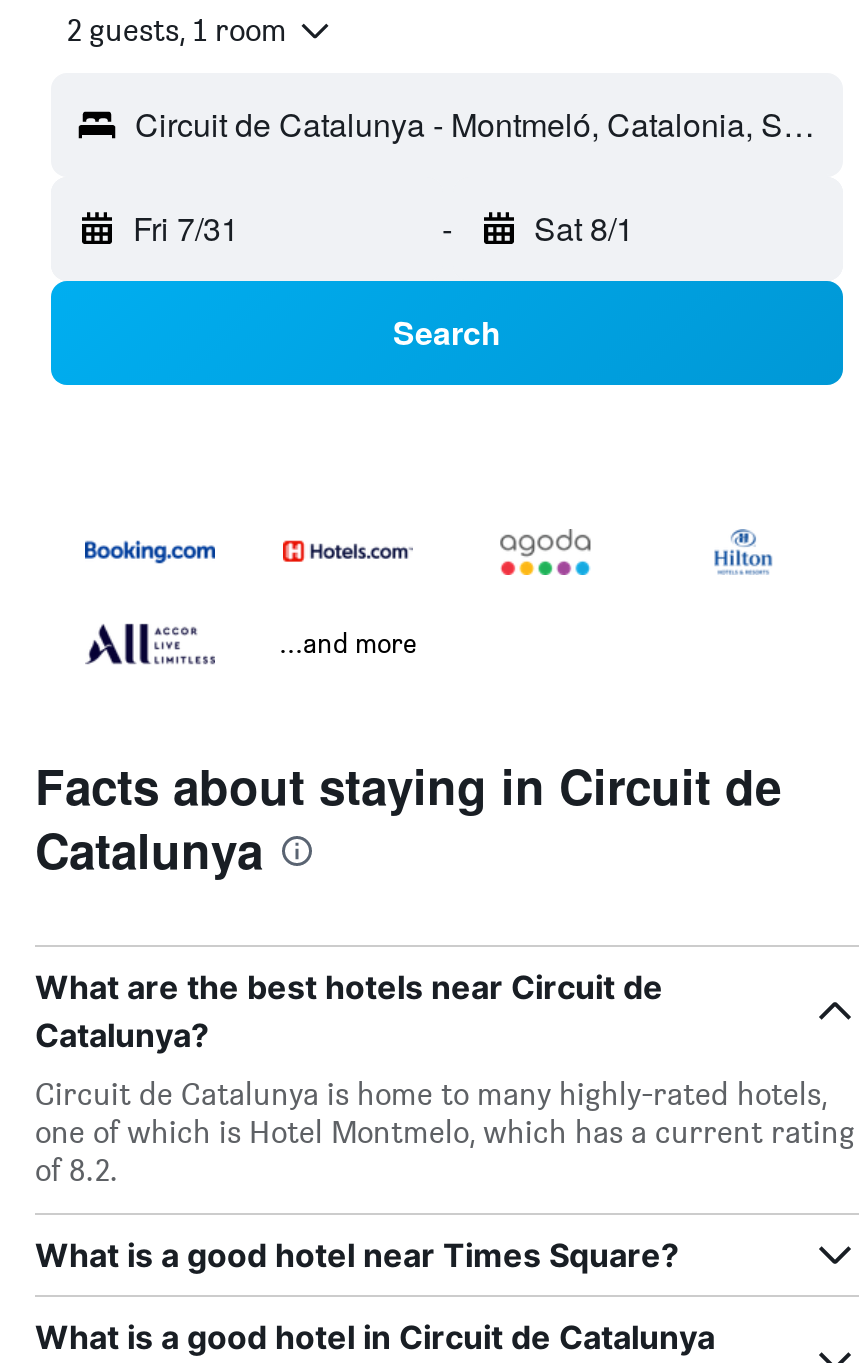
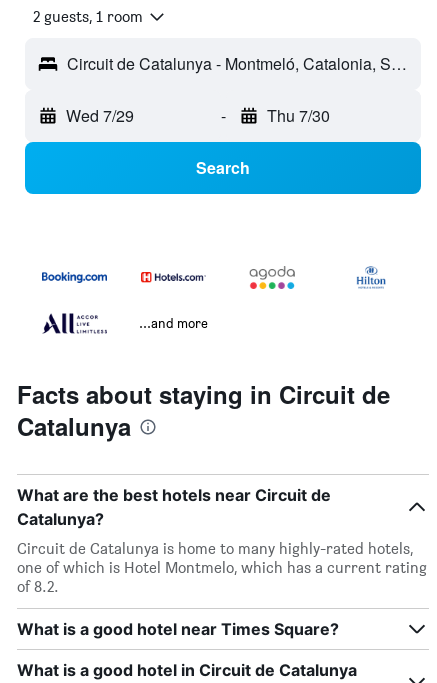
[133,205,239,251] Fri 7/31 -> [66,104,134,127] Wed 7/29
[534,205,634,251] Sat 8/1 -> [266,104,329,127] Thu 7/30

